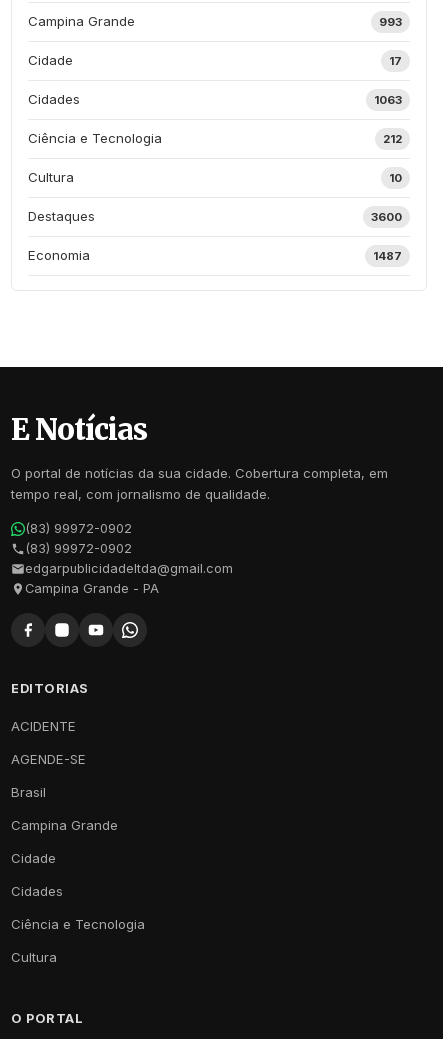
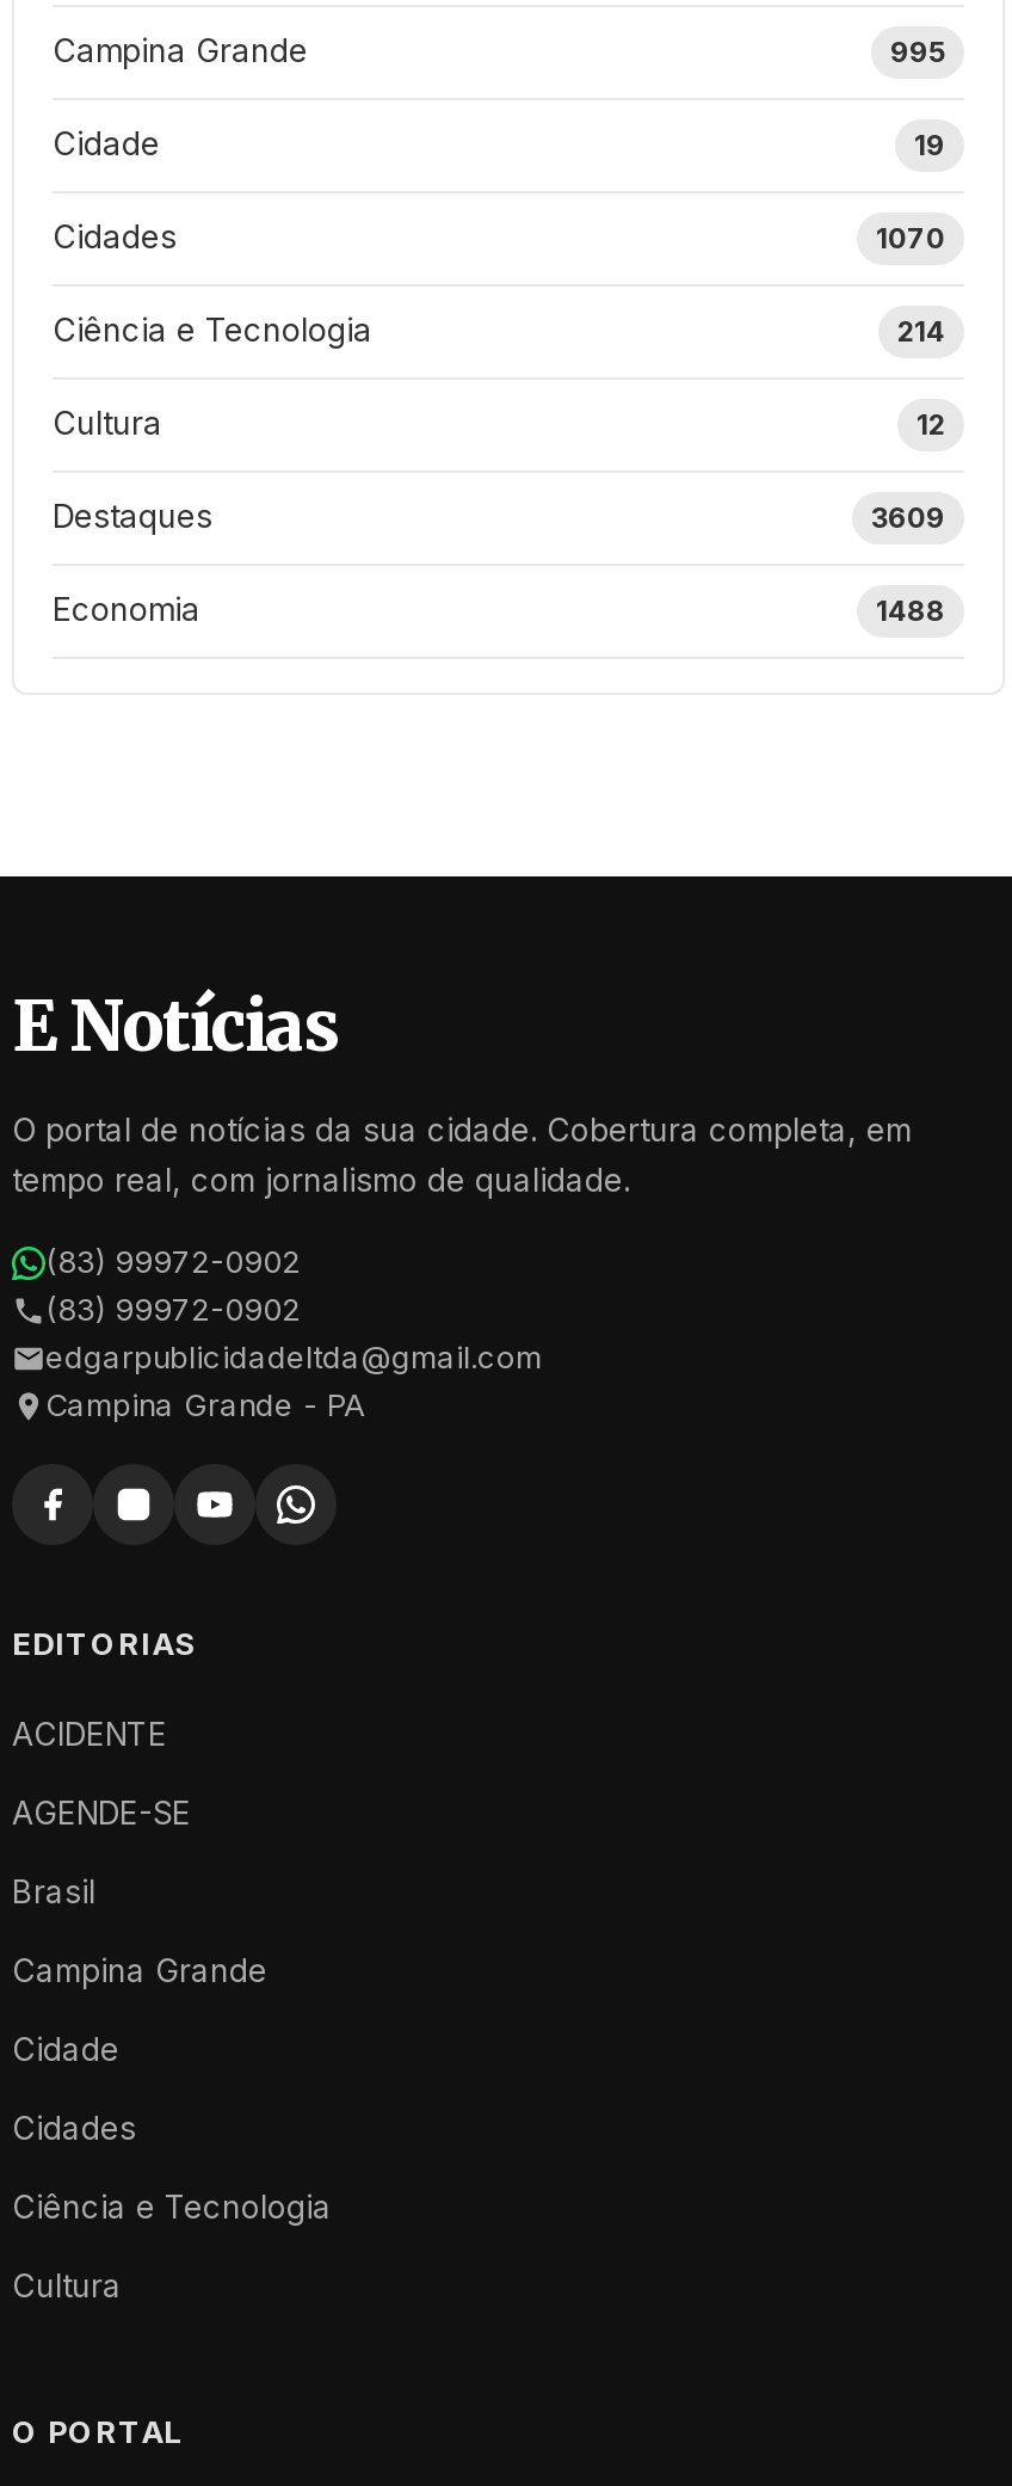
[379,15,402,29] 993 -> [890,36,945,69] 995
[389,54,402,68] 17 -> [914,129,945,162] 19
[374,93,402,107] 1063 -> [876,222,945,256] 1070
[383,132,402,146] 212 -> [897,315,945,349] 214
[389,171,402,185] 10 -> [917,408,945,442] 12
[371,210,402,224] 3600 -> [871,501,945,535] 3609
[373,249,402,263] 1487 -> [876,595,945,628] 1488

